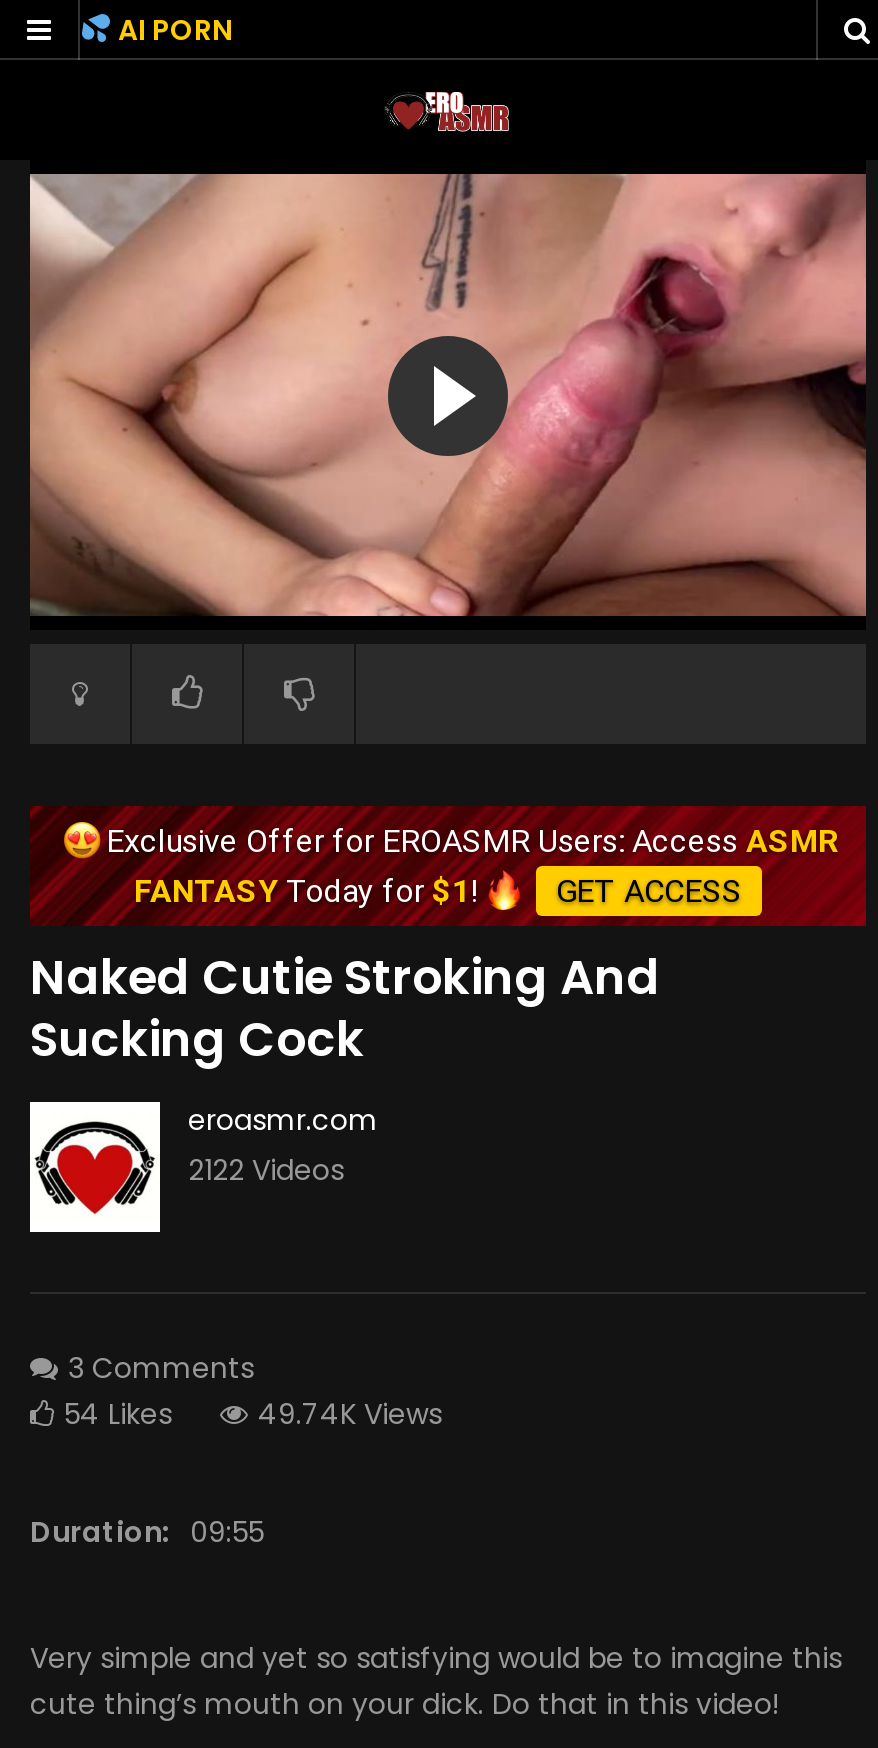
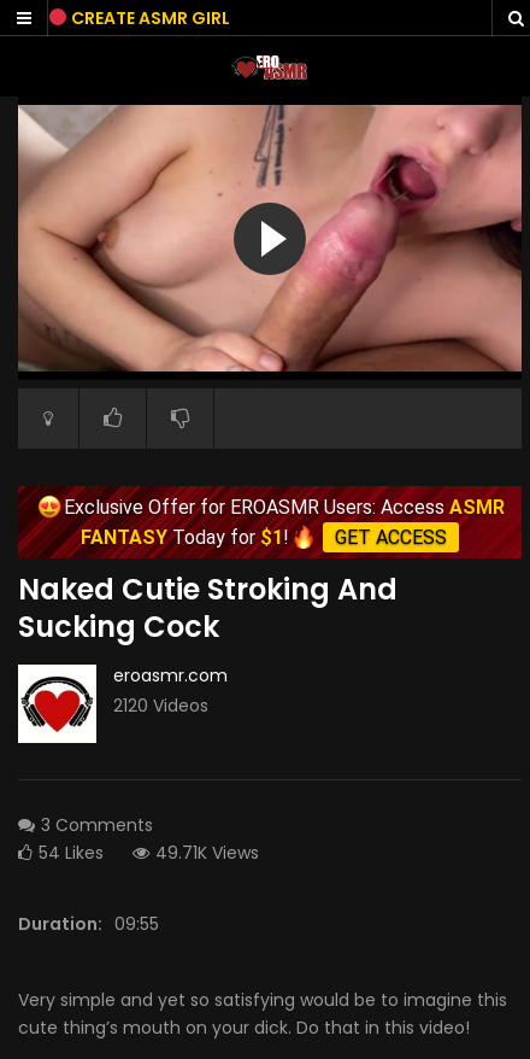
[112,9,232,49] AI PORN -> [67,5,230,30] CREATE ASMR GIRL
[188,1150,344,1190] 2122 Videos -> [113,694,208,718] 2120 Videos
[258,1394,442,1434] 49.74K Views -> [155,841,259,865] 49.71K Views

